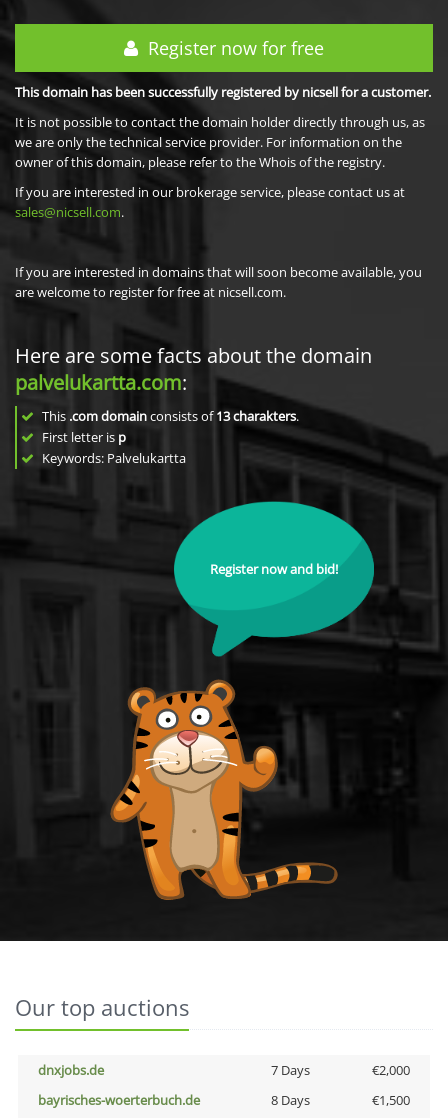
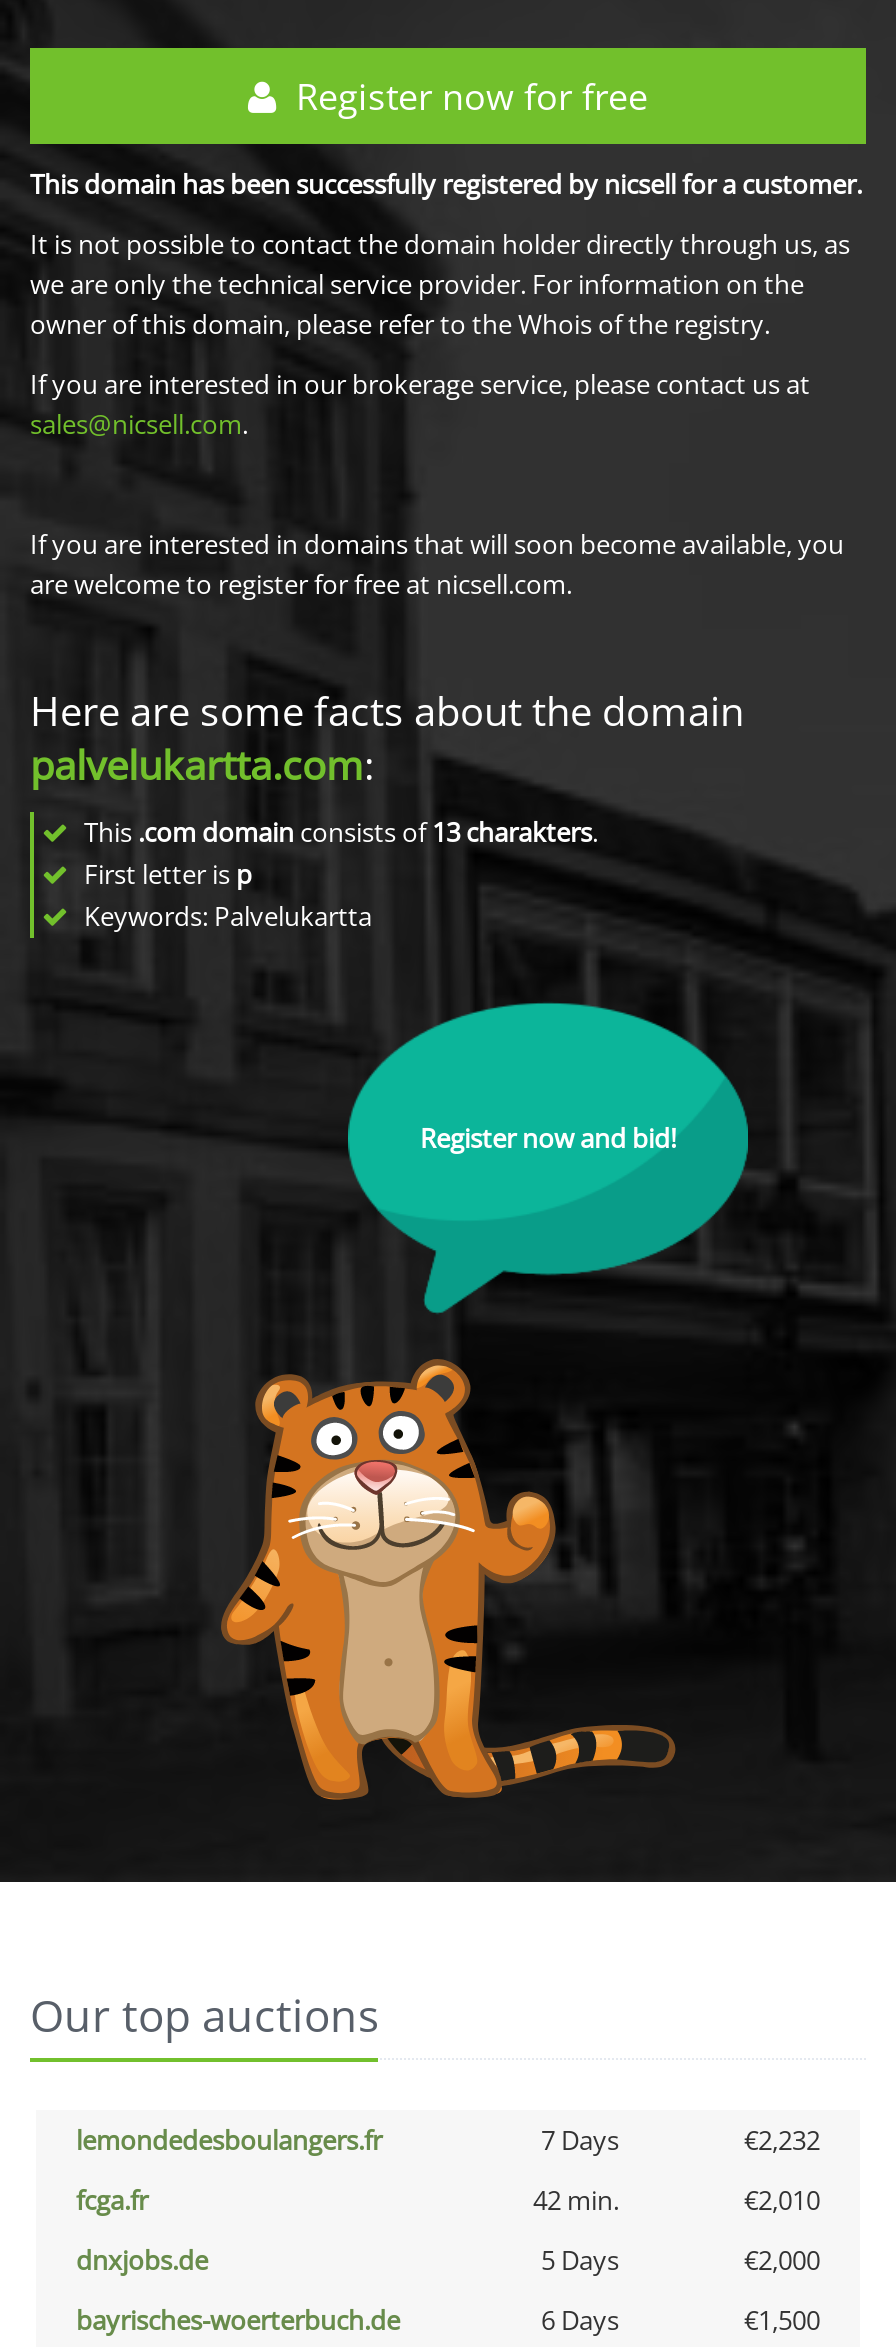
none -> [76,2122,820,2218] lemondedesboulangers.fr | 7 Days | €2,232 | fcga.fr | 42 min. | €2,010
[270,1061,309,1079] 7 Days -> [541,2242,619,2278] 5 Days
[270,1091,309,1109] 8 Days -> [541,2302,619,2338] 6 Days

